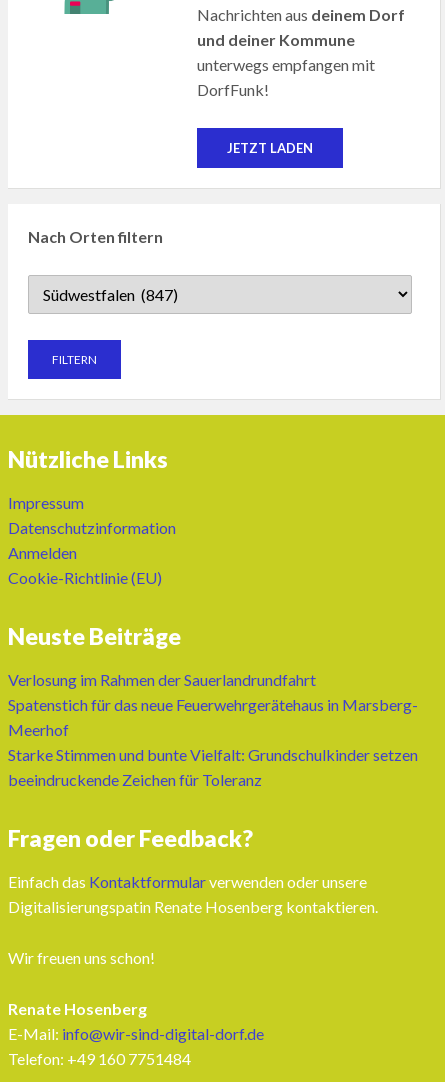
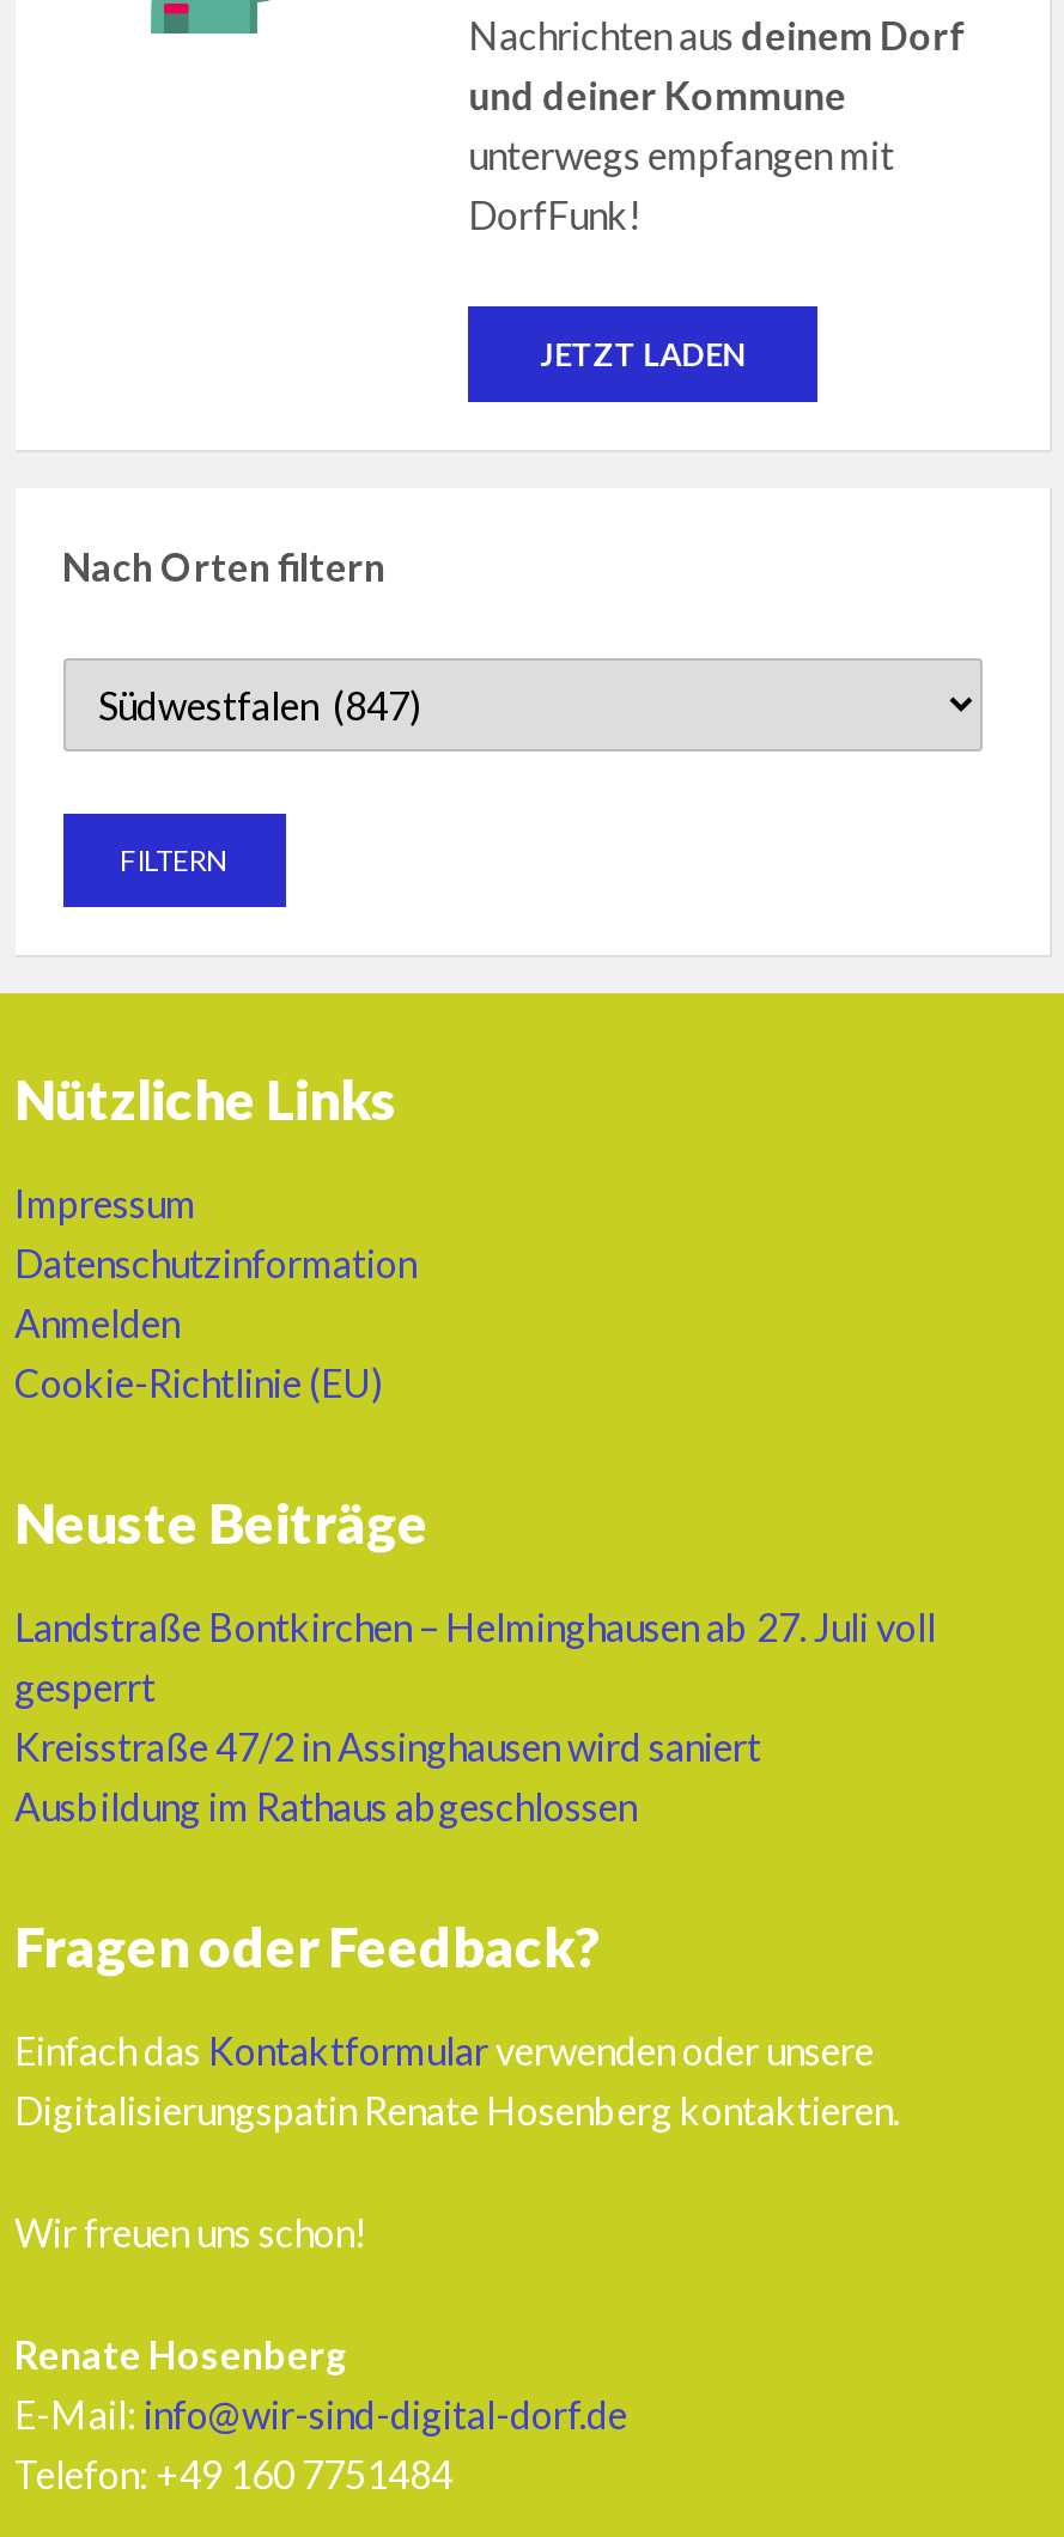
[7,670,417,789] Verlosung im Rahmen der Sauerlandrundfahrt | Spatenstich für das neue Feuerwehrgerätehaus in Marsberg- | Meerhof | Starke Stimmen und bunte Vielfalt: Grundschulkinder setzen | beeindruckende Zeichen für Toleranz -> [14,1603,936,1828] Landstraße Bontkirchen – Helminghausen ab 27. Juli voll | gesperrt | Kreisstraße 47/2 in Assinghausen wird saniert | Ausbildung im Rathaus abgeschlossen

